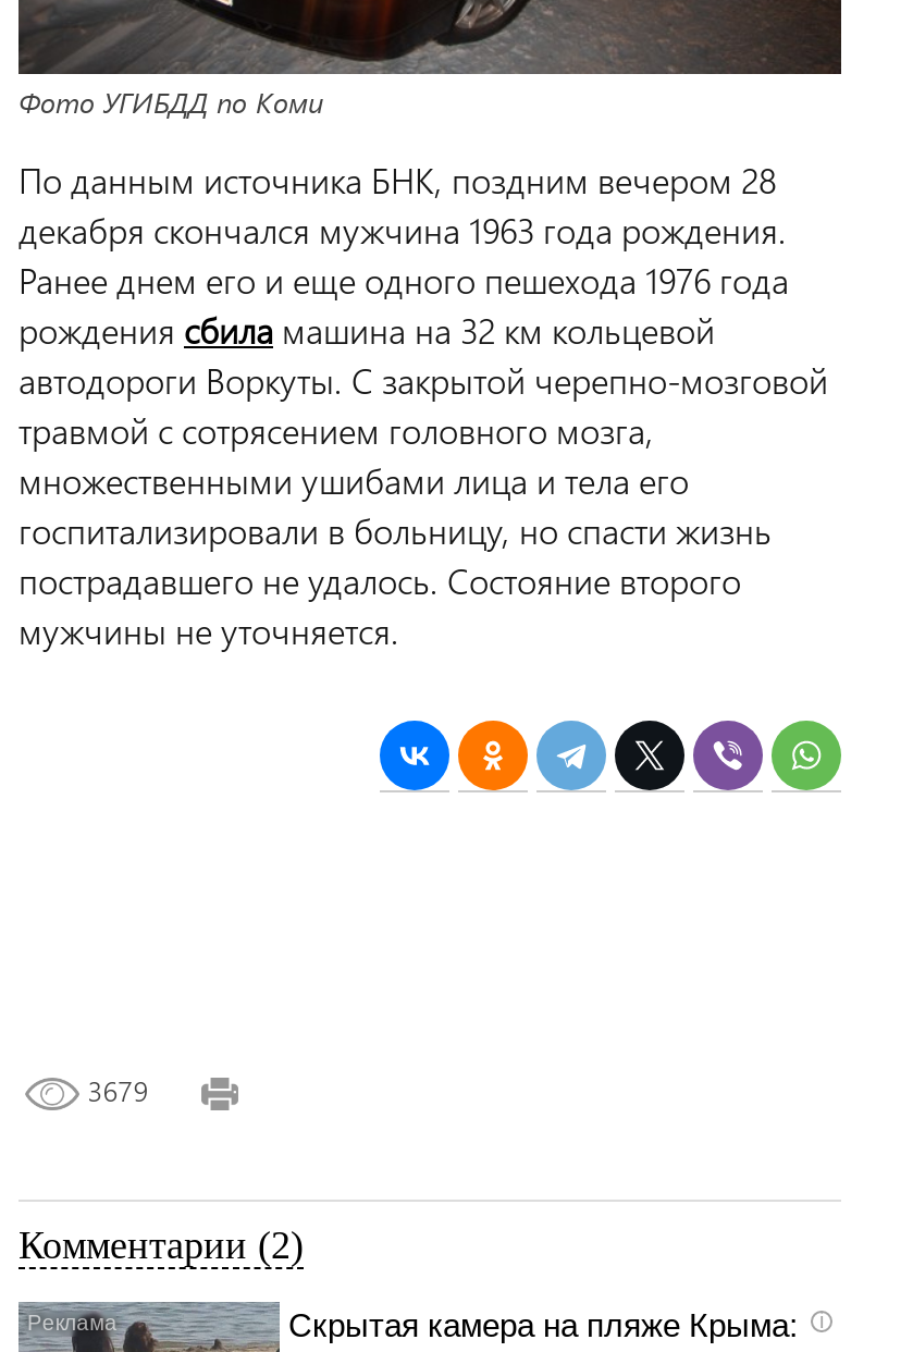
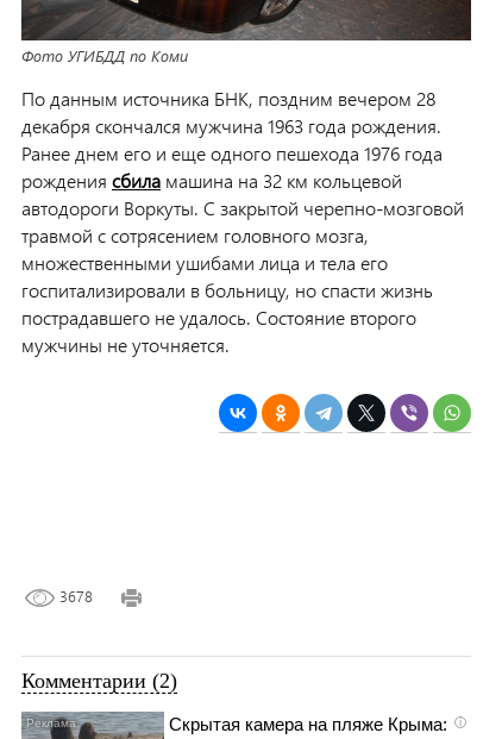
[79,1072,157,1109] 3679 -> [54,586,97,606] 3678

